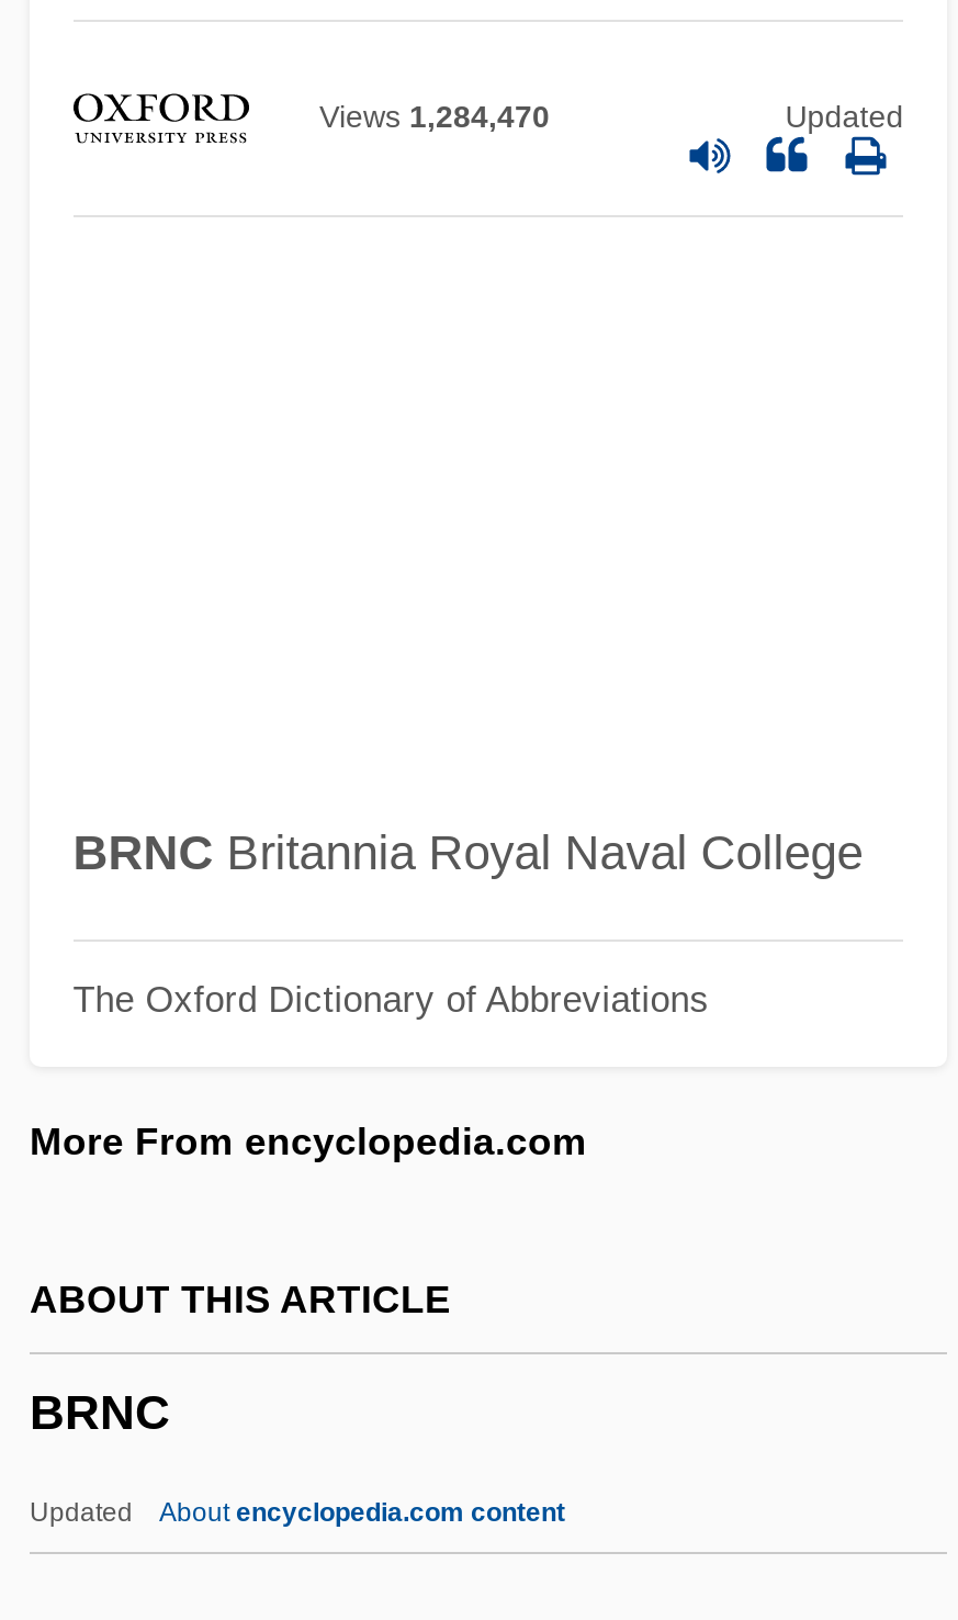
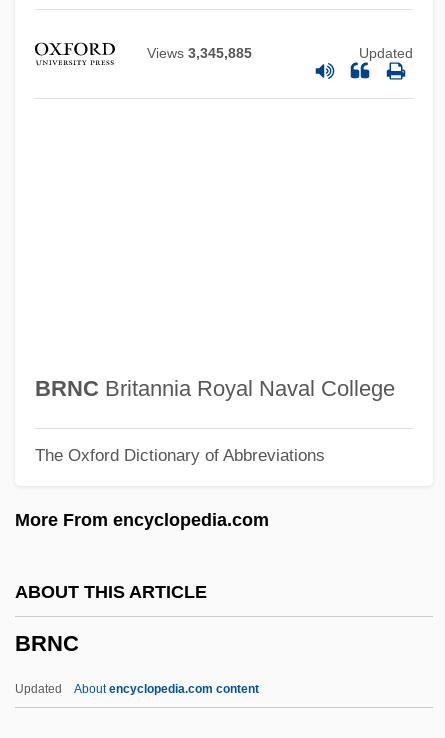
[319,100,550,135] Views 1,284,470 -> [147,45,252,61] Views 3,345,885

